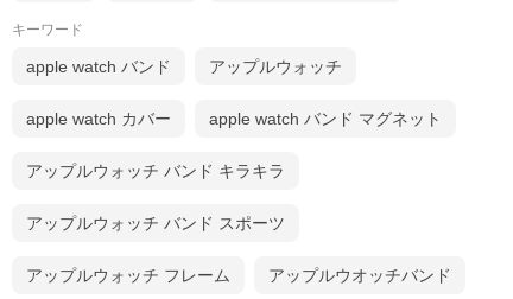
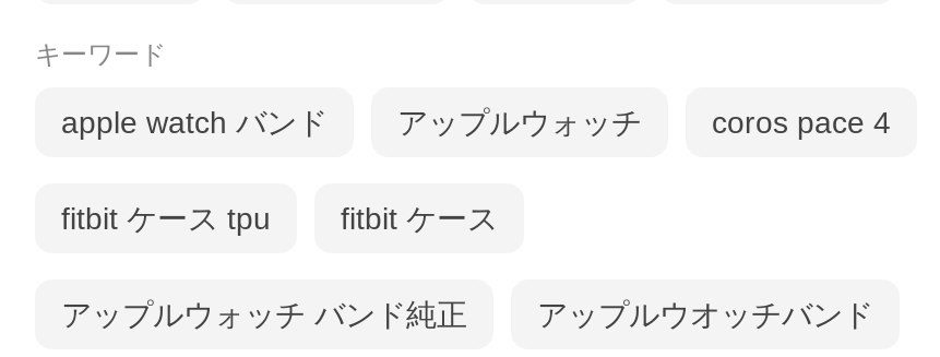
[26,110,442,285] apple watch カバー | apple watch バンド マグネット | アップルウォッチ バンド キラキラ | アップルウォッチ バンド スポーツ | アップルウォッチ フレーム -> [61,105,891,333] coros pace 4 | fitbit ケース tpu | fitbit ケース | アップルウォッチ バンド純正

